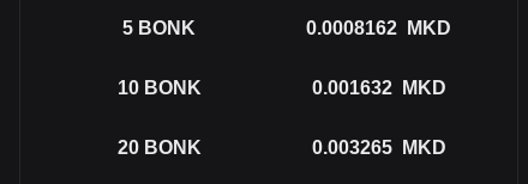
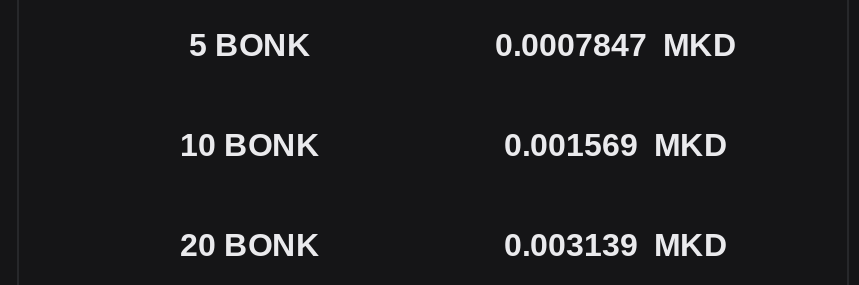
[306,18,451,38] 0.0008162 MKD -> [495,28,737,62] 0.0007847 MKD
[311,78,446,98] 0.001632 MKD -> [504,128,728,162] 0.001569 MKD
[311,137,446,158] 0.003265 MKD -> [504,228,728,262] 0.003139 MKD

